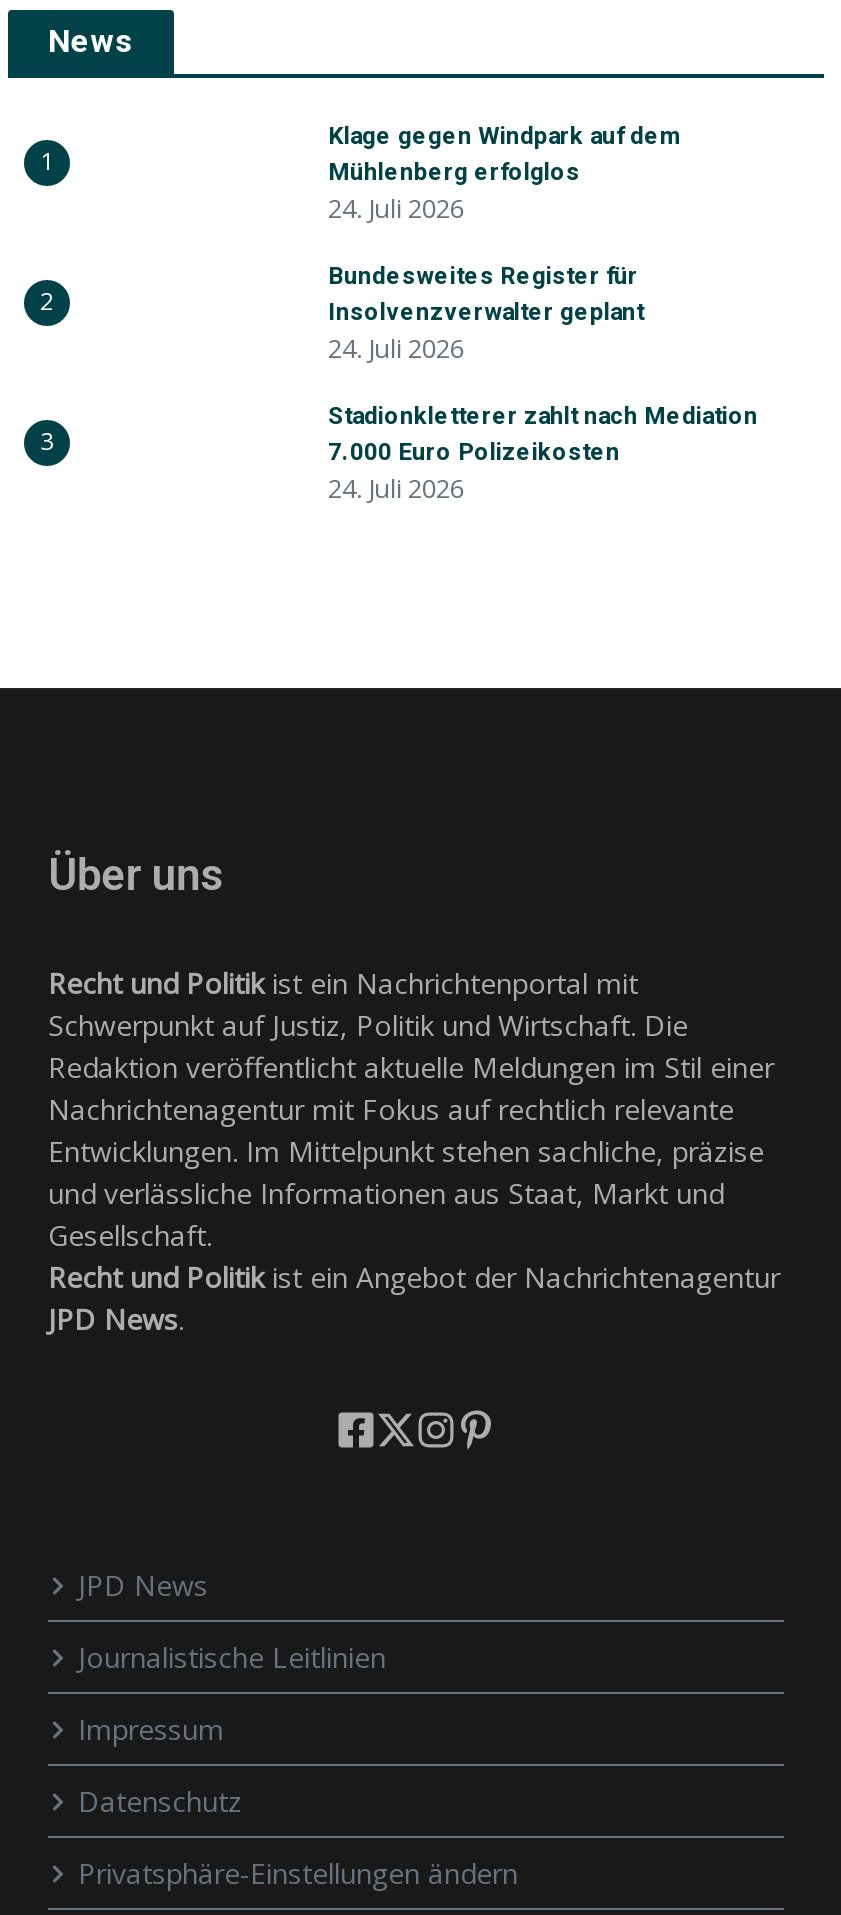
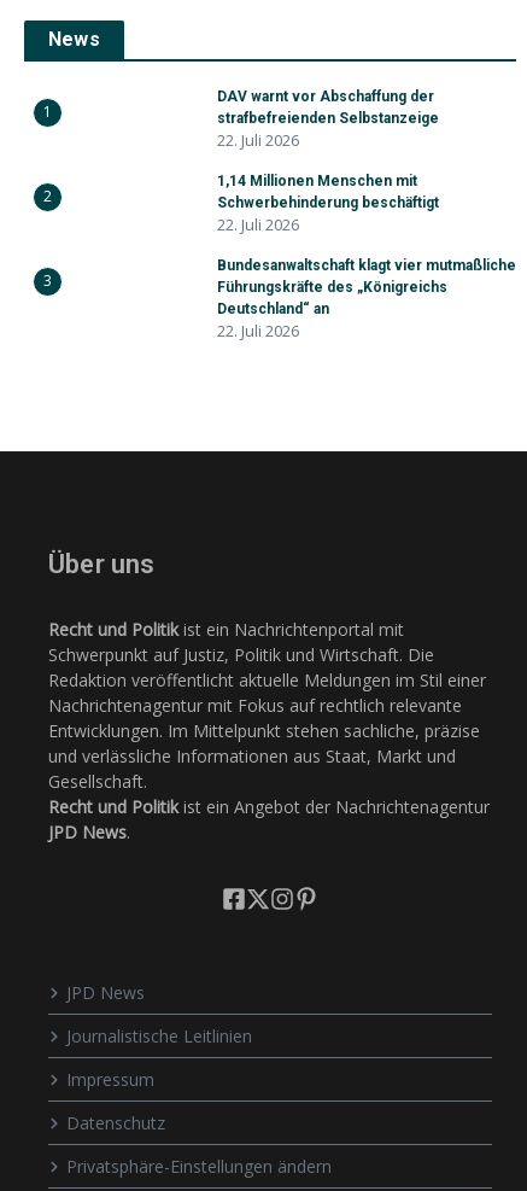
[328,122,682,226] Klage gegen Windpark auf dem | Mühlenberg erfolglos | 24. Juli 2026 -> [217,88,439,151] DAV warnt vor Abschaffung der | strafbefreienden Selbstanzeige | 22. Juli 2026
[328,262,644,366] Bundesweites Register für | Insolvenzverwalter geplant | 24. Juli 2026 -> [217,173,439,235] 1,14 Millionen Menschen mit | Schwerbehinderung beschäftigt | 22. Juli 2026
[328,402,758,506] Stadionkletterer zahlt nach Mediation | 7.000 Euro Polizeikosten | 24. Juli 2026 -> [217,257,516,341] Bundesanwaltschaft klagt vier mutmaßliche | Führungskräfte des „Königreichs | Deutschland“ an | 22. Juli 2026

